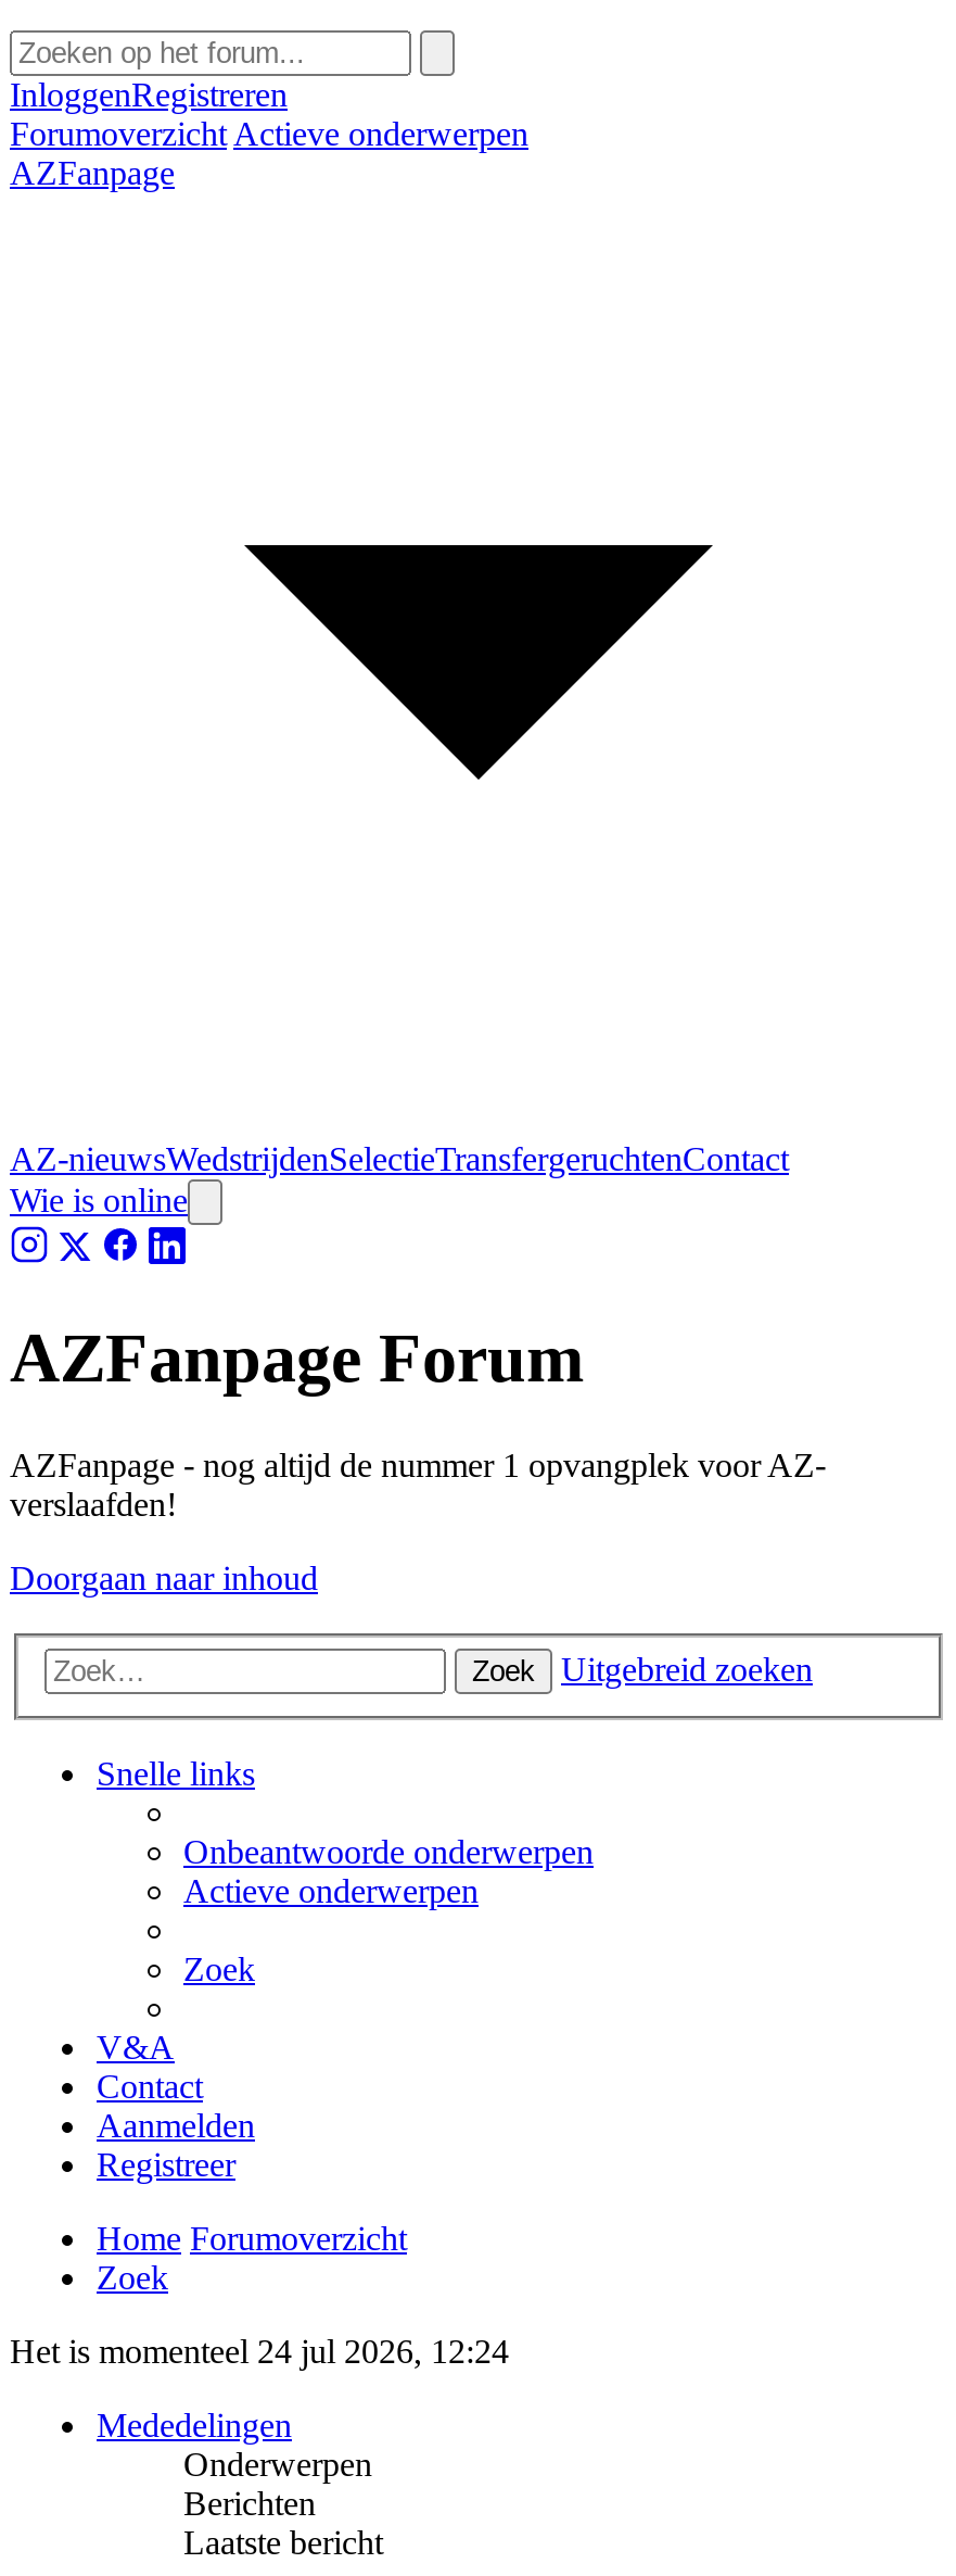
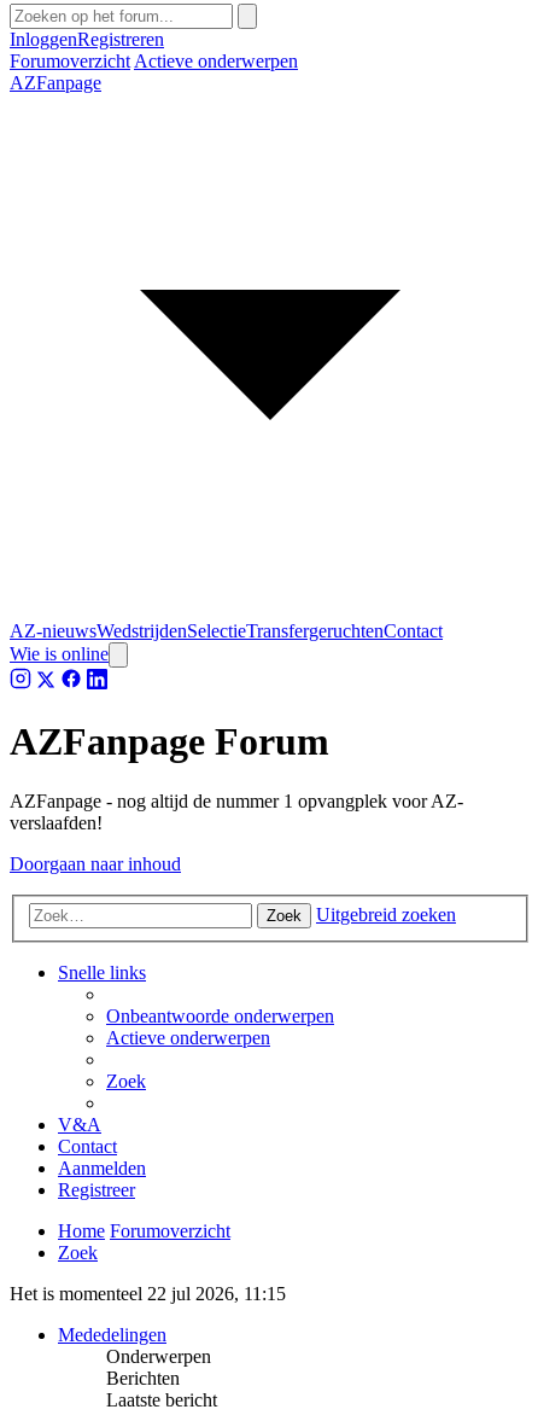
[10,2334,509,2371] Het is momenteel 24 jul 2026, 12:24 -> [10,1284,286,1304] Het is momenteel 22 jul 2026, 11:15

